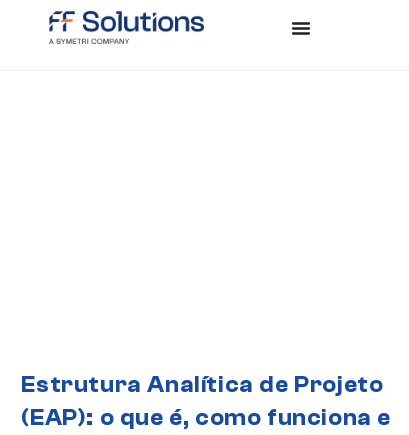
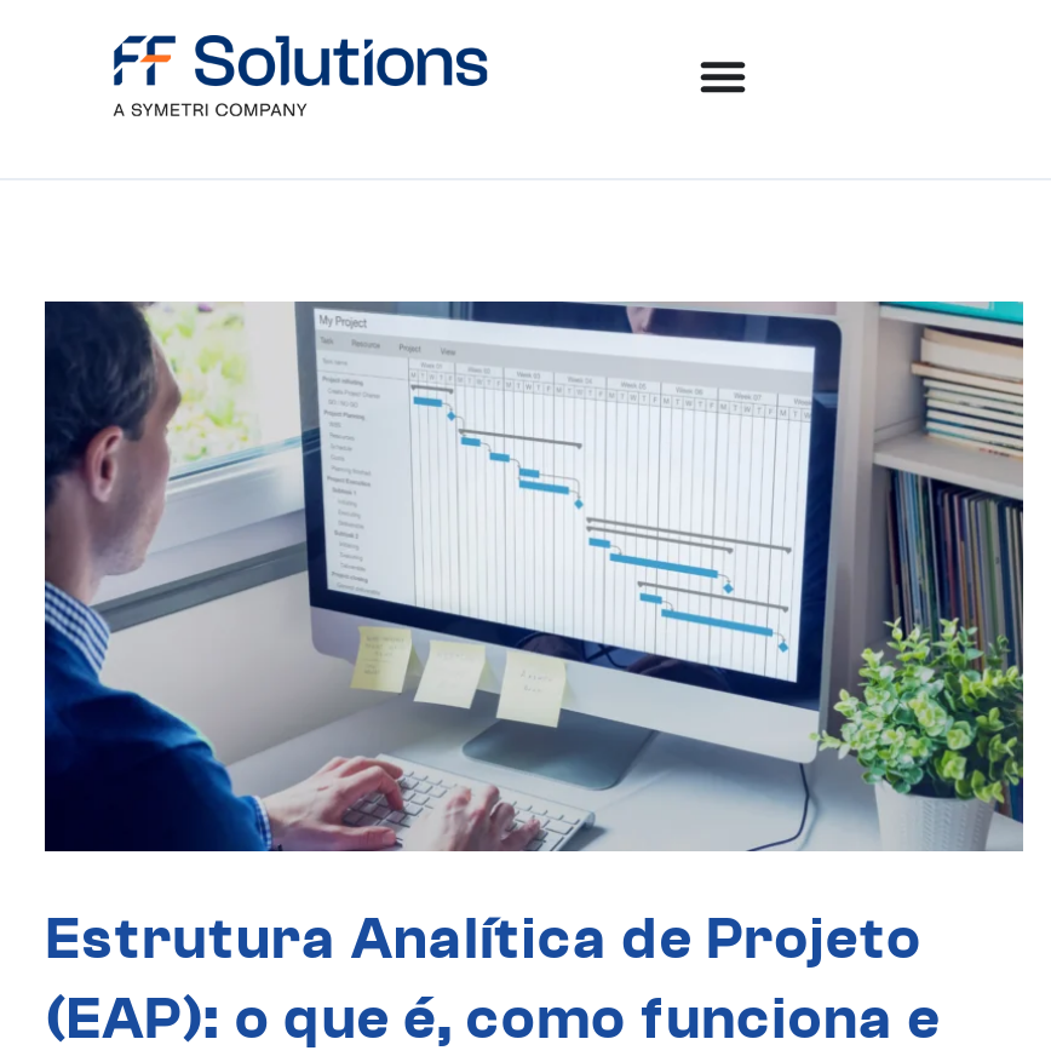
none -> [42,299,1026,854] [image]

